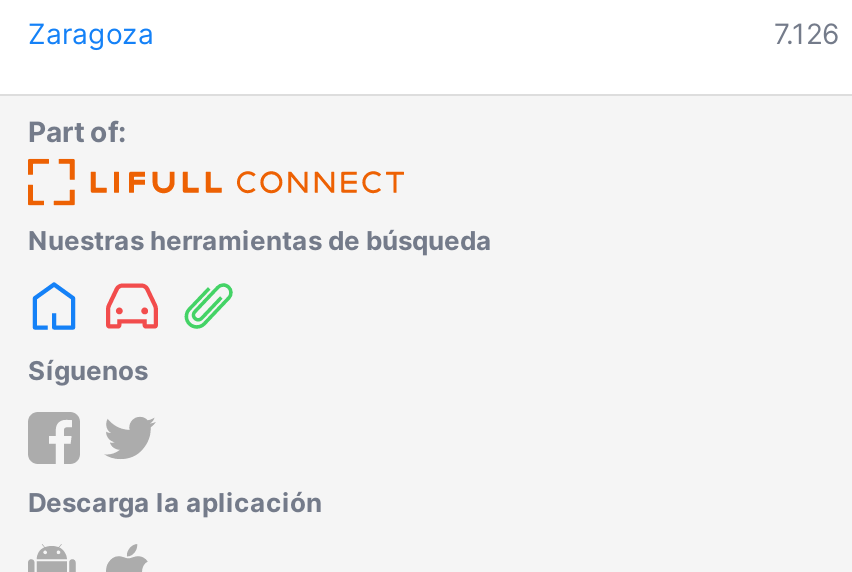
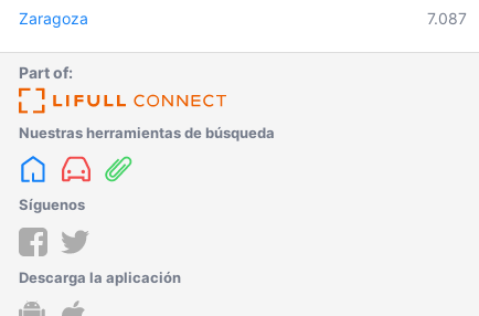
[774,15,840,49] 7.126 -> [427,8,467,27] 7.087

